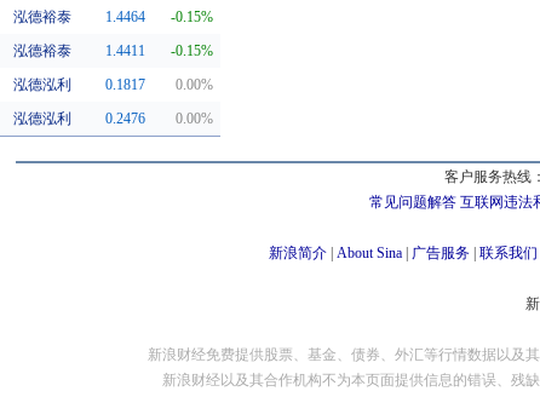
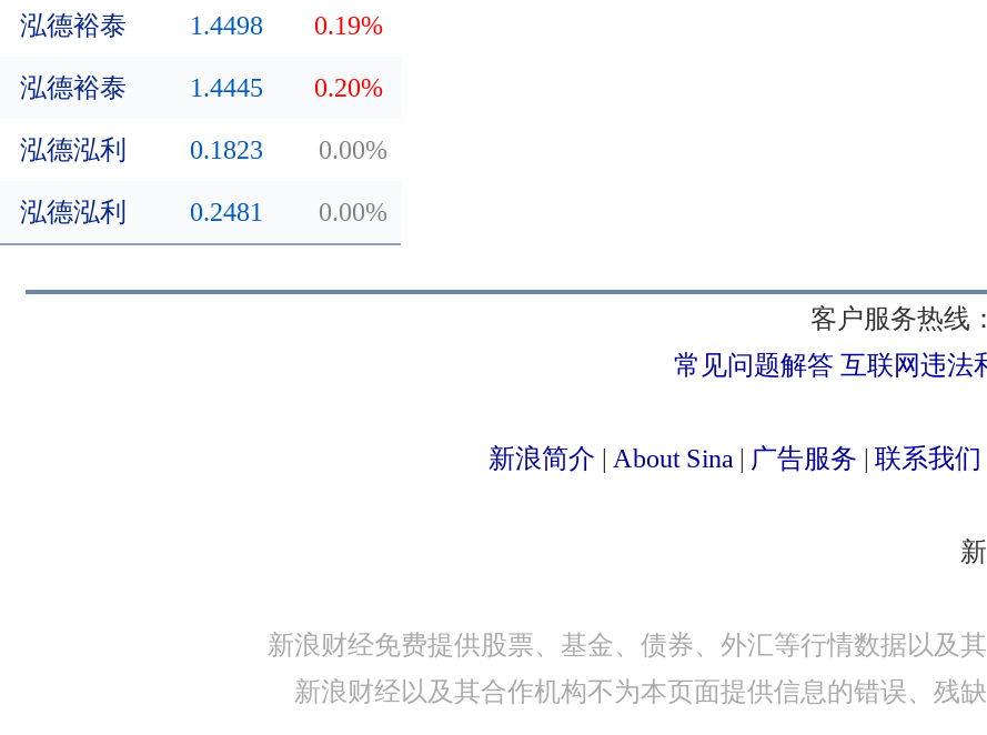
[105,8,145,25] 1.4464 -> [190,10,263,41] 1.4498
[171,8,213,25] -0.15% -> [314,10,383,41] 0.19%
[105,42,145,59] 1.4411 -> [190,72,263,103] 1.4445
[171,42,213,59] -0.15% -> [314,72,383,103] 0.20%
[105,76,213,93] 0.1817 0.00% -> [190,134,387,165] 0.1823 0.00%
[105,110,213,127] 0.2476 0.00% -> [190,197,387,228] 0.2481 0.00%

